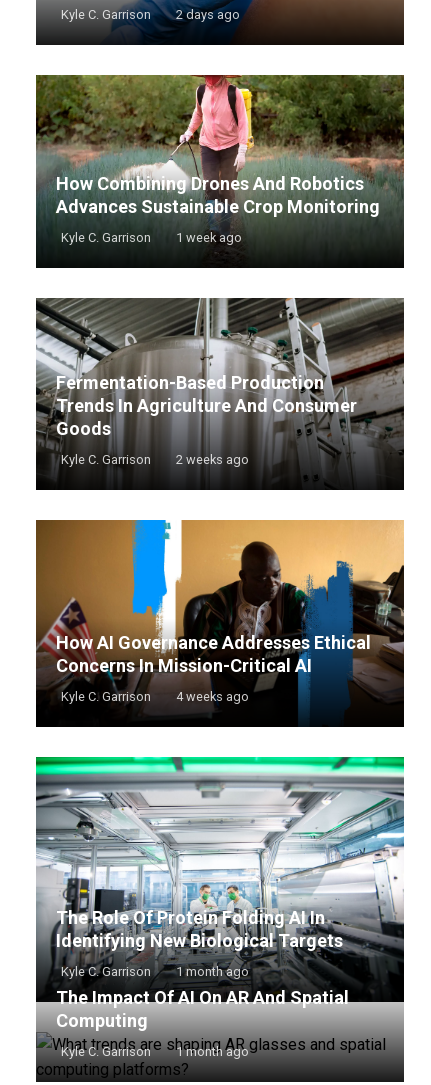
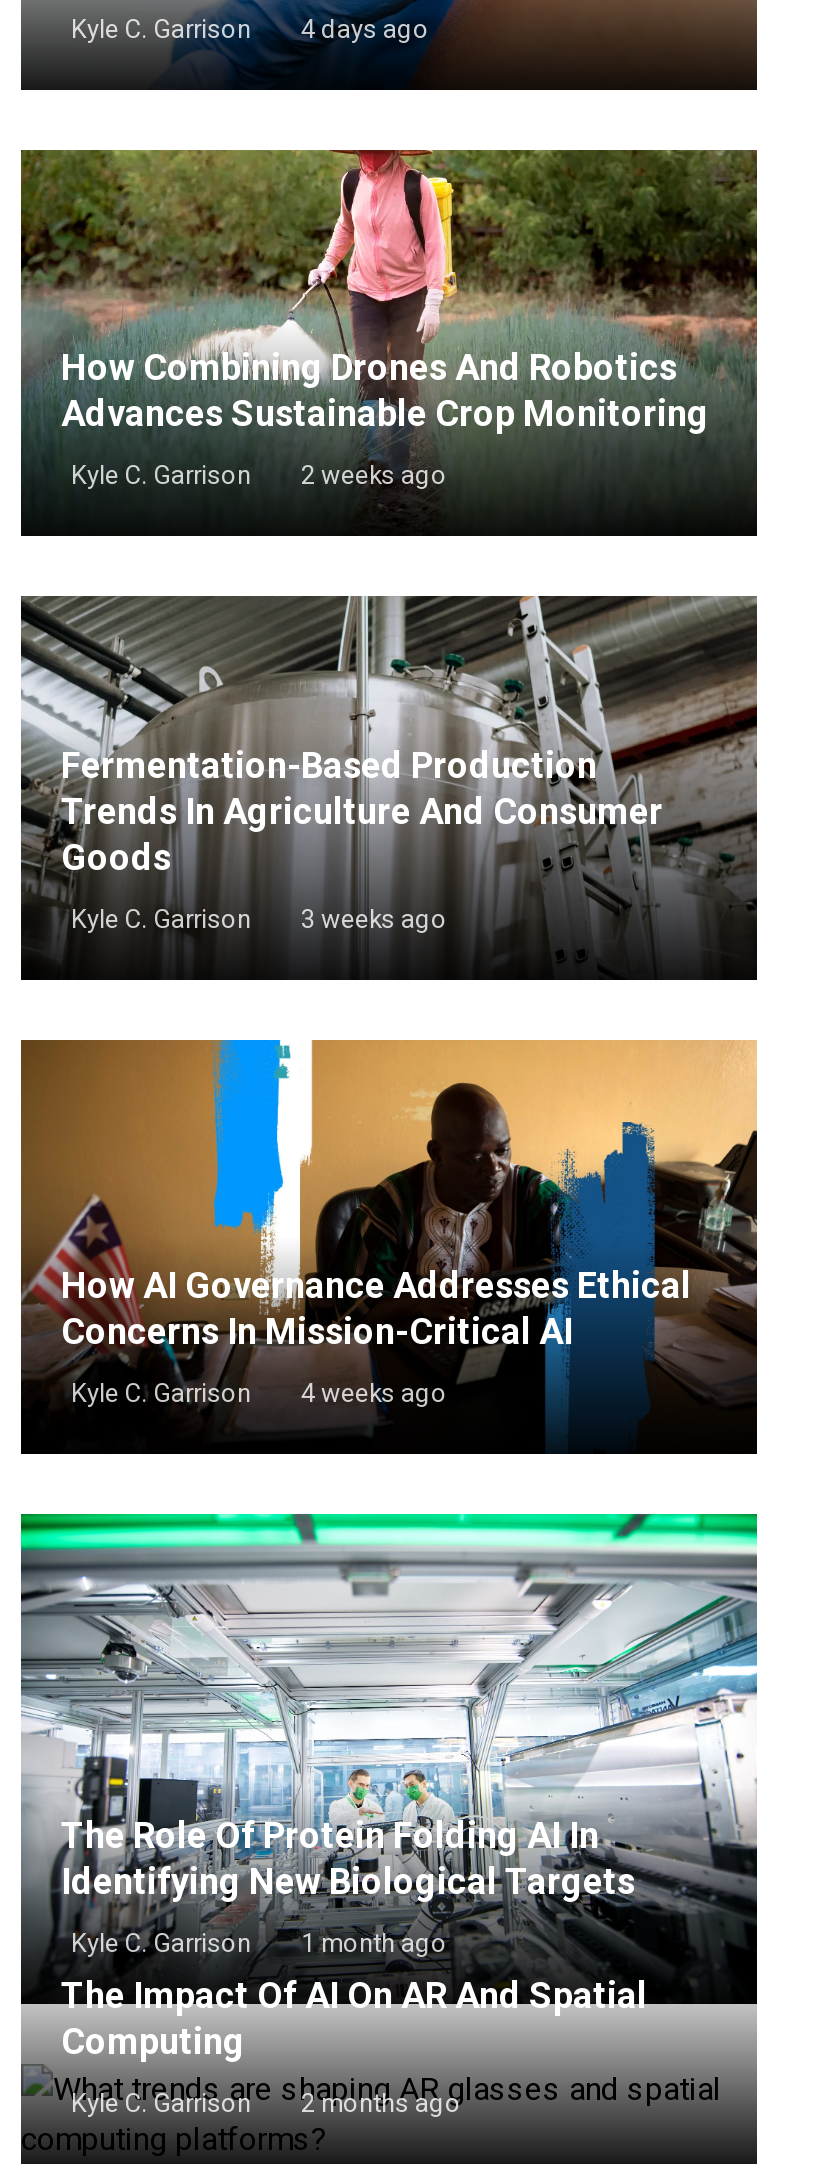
[61,7,240,22] Kyle C. Garrison 2 days ago -> [71,14,429,44] Kyle C. Garrison 4 days ago
[61,229,242,244] Kyle C. Garrison 1 week ago -> [71,459,447,489] Kyle C. Garrison 2 weeks ago
[61,452,249,467] Kyle C. Garrison 2 weeks ago -> [71,904,447,934] Kyle C. Garrison 3 weeks ago
[61,1044,249,1059] Kyle C. Garrison 1 month ago -> [71,2088,461,2118] Kyle C. Garrison 2 months ago

